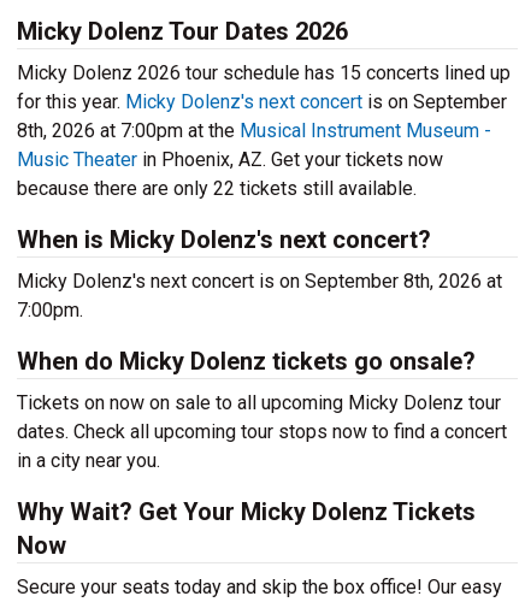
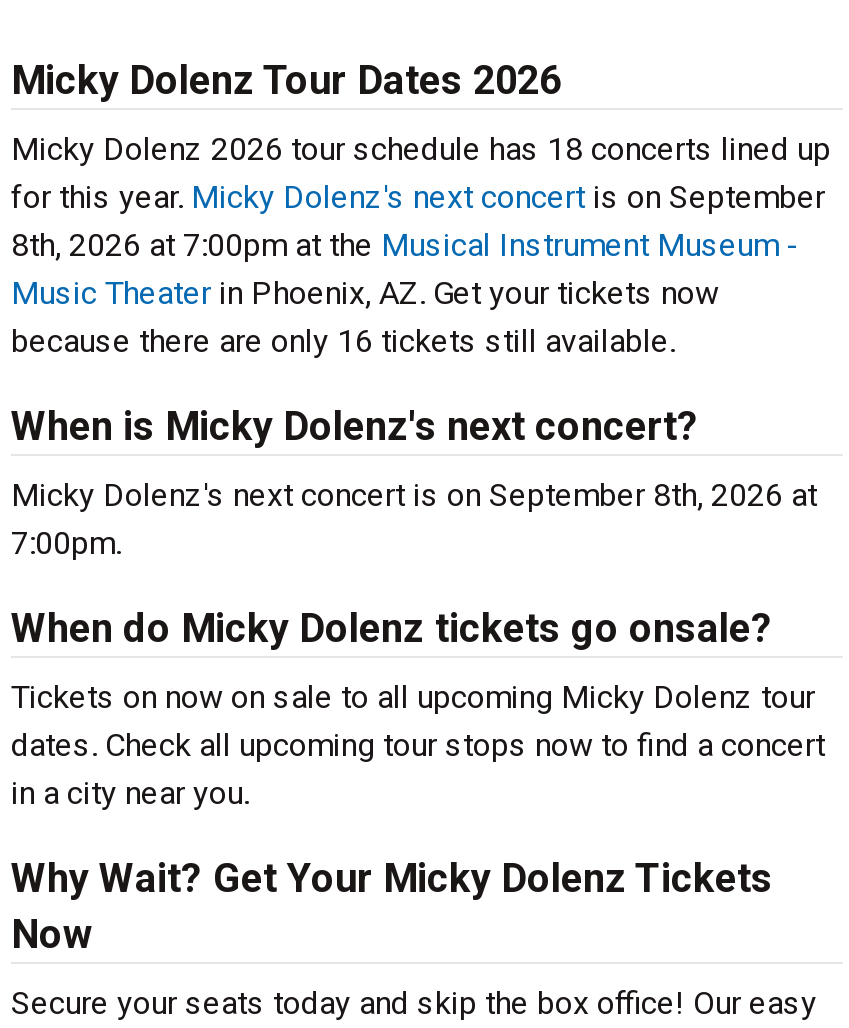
[17,61,511,84] Micky Dolenz 2026 tour schedule has 15 concerts lined up -> [11,130,831,168] Micky Dolenz 2026 tour schedule has 18 concerts lined up
[17,177,417,200] because there are only 22 tickets still available. -> [11,322,675,360] because there are only 16 tickets still available.

